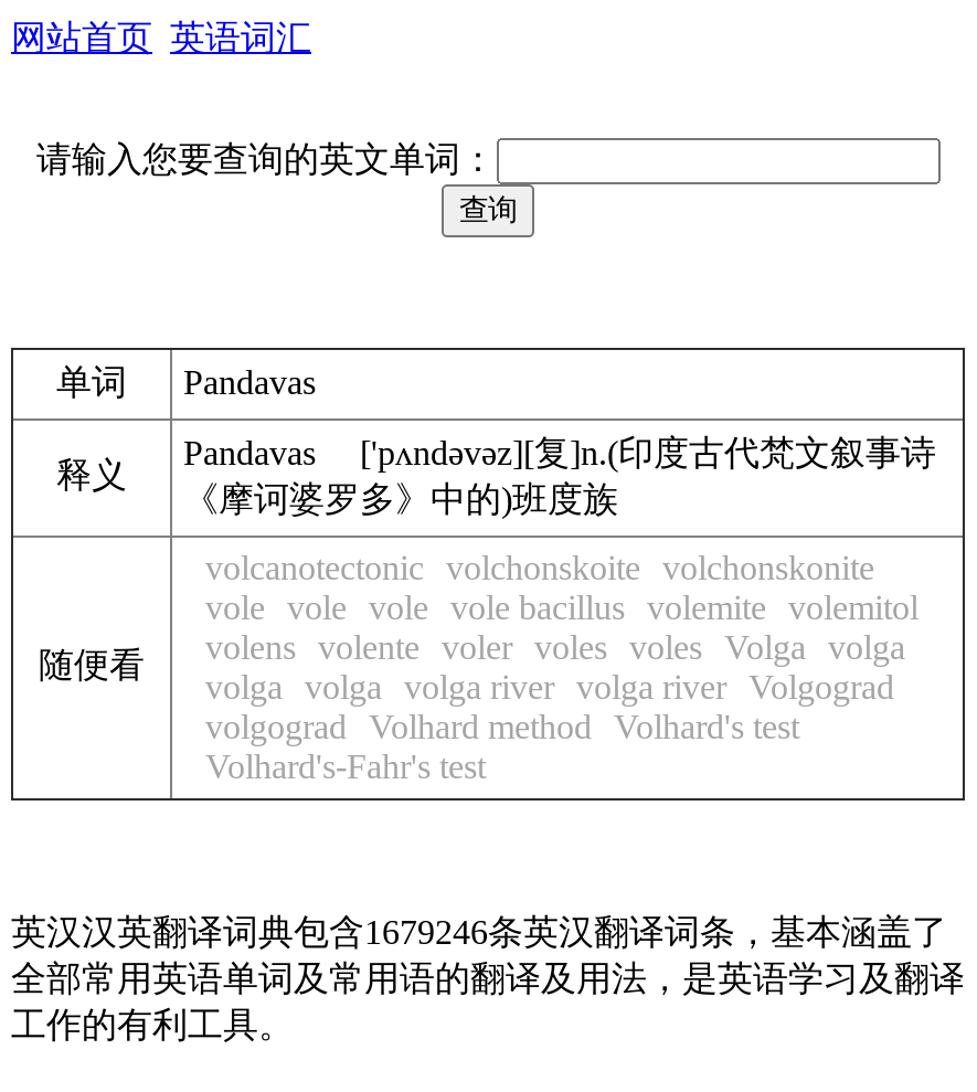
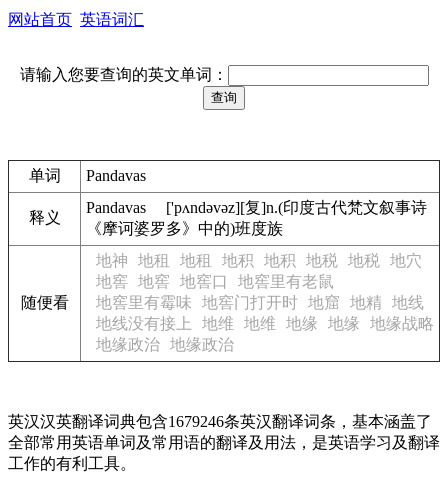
[205,549,918,785] volcanotectonic volchonskoite volchonskonite | vole vole vole vole bacillus volemite volemitol | volens volente voler voles voles Volga volga | volga volga volga river volga river Volgograd | volgograd Volhard method Volhard's test | Volhard's-Fahr's test -> [96,252,434,353] 地神 地租 地租 地积 地积 地税 地税 地穴 | 地窖 地窖 地窖口 地窖里有老鼠 | 地窖里有霉味 地窖门打开时 地窟 地精 地线 | 地线没有接上 地维 地维 地缘 地缘 地缘战略 | 地缘政治 地缘政治

